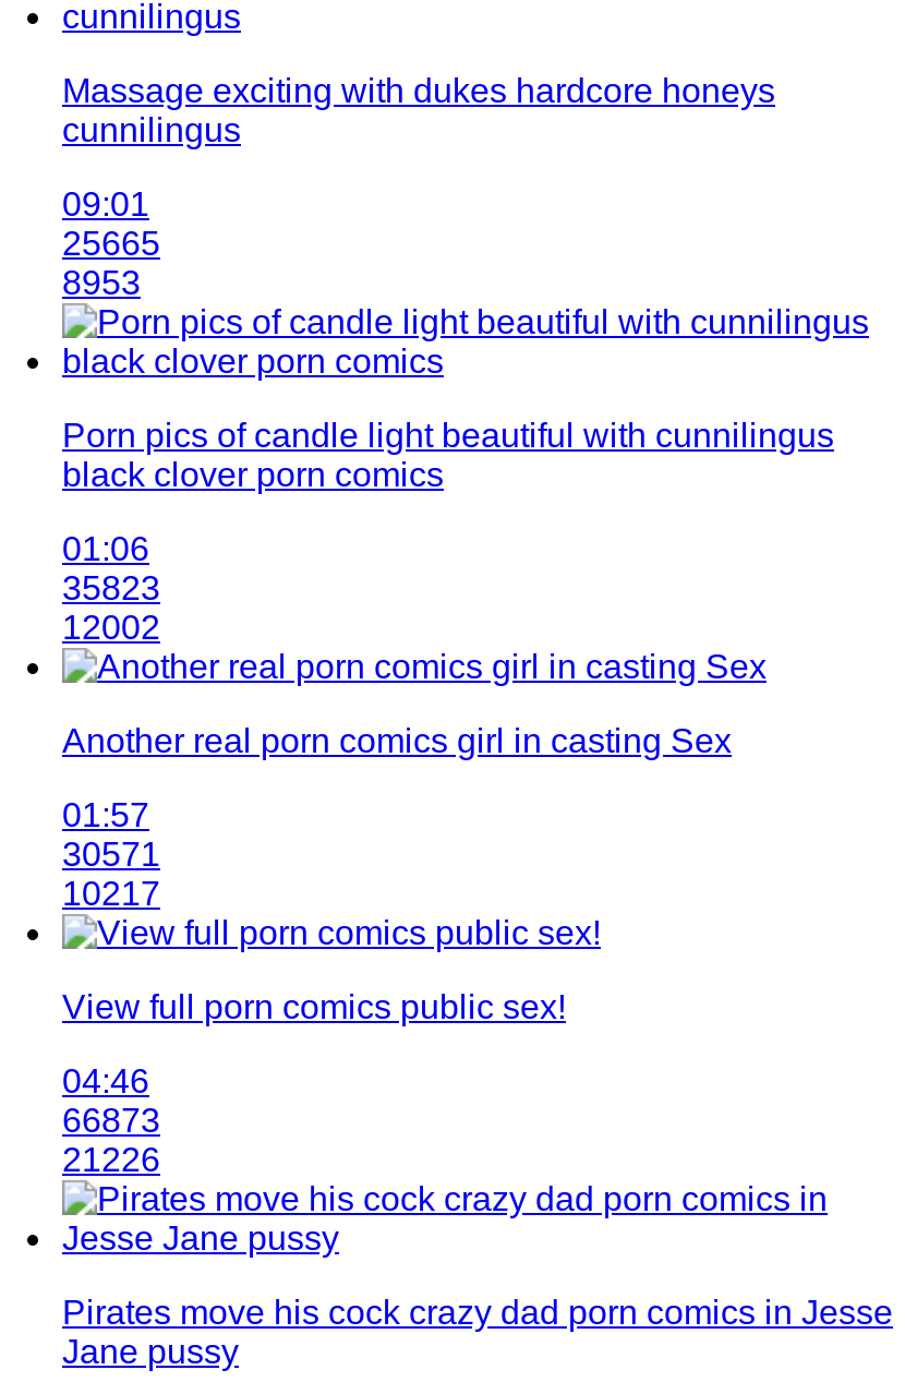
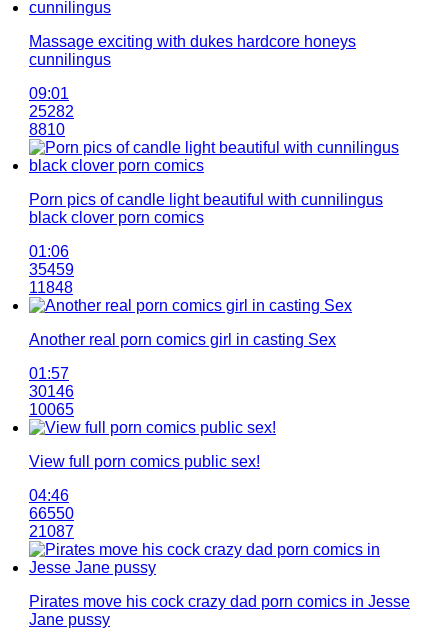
[62,224,160,262] 25665 -> [29,103,74,120] 25282
[62,264,141,301] 8953 -> [29,121,65,138] 8810
[62,569,160,606] 35823 -> [29,261,74,278] 35459
[62,608,160,646] 12002 -> [29,279,73,296] 11848
[62,835,160,872] 30571 -> [29,383,74,400] 30146
[62,875,160,912] 10217 -> [29,401,74,418] 10065
[62,1101,160,1139] 66873 -> [29,505,74,522] 66550
[62,1141,160,1178] 21226 -> [29,523,74,540] 21087

